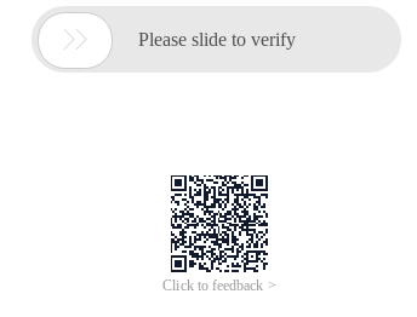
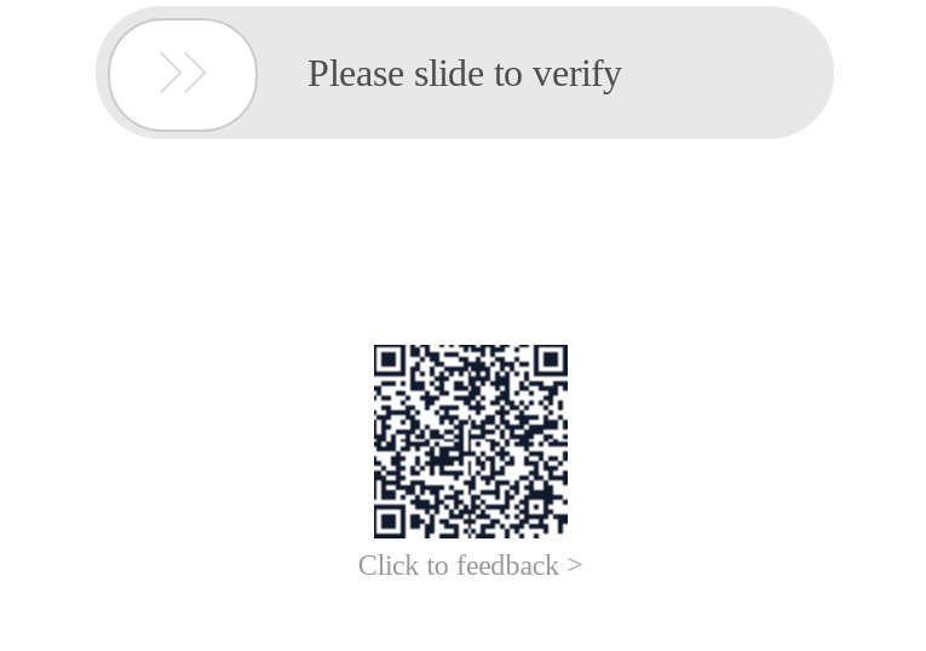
[171,183,267,273] [image] -> [374,355,568,541] [image]

